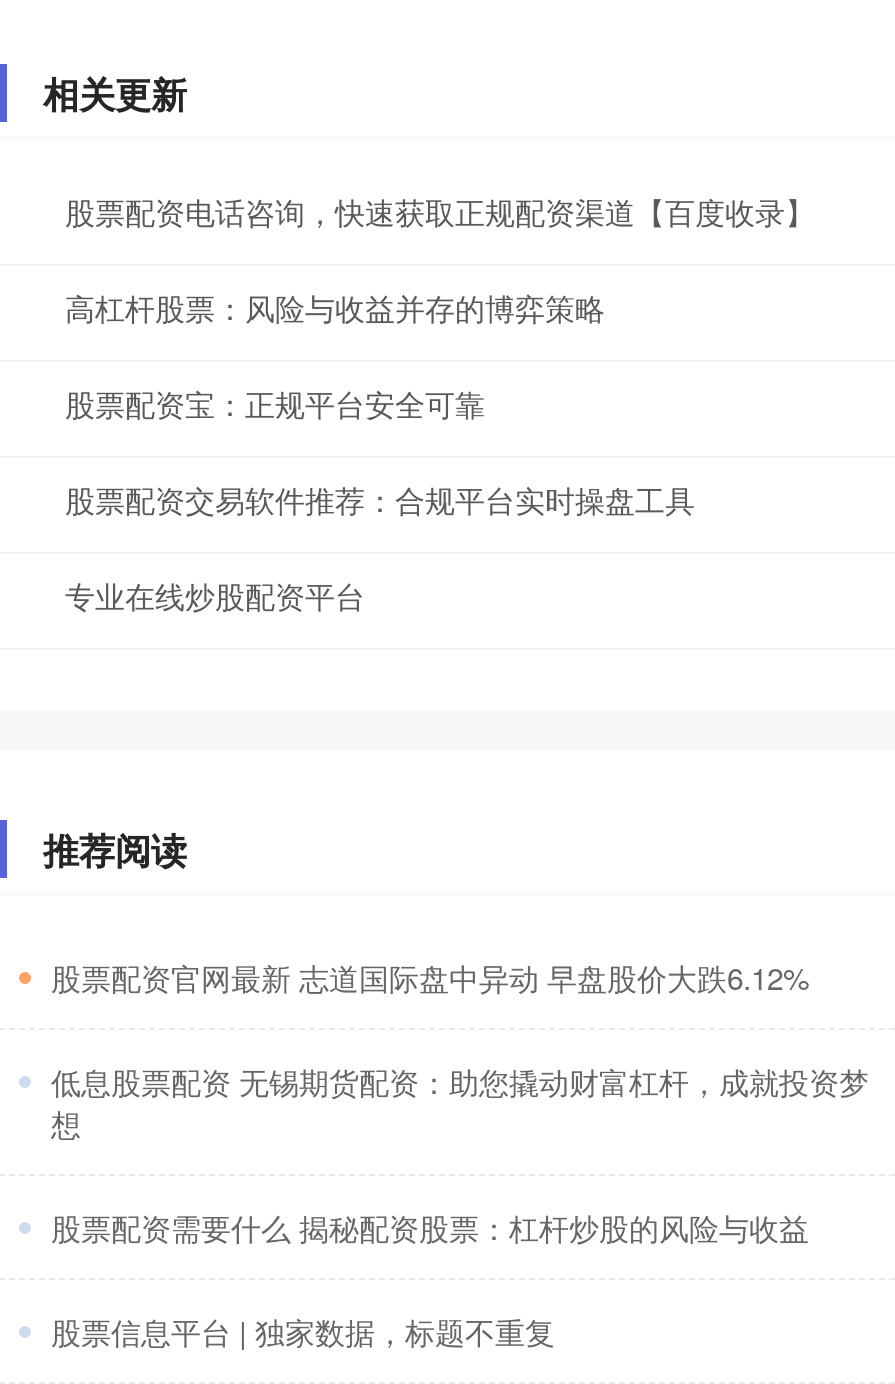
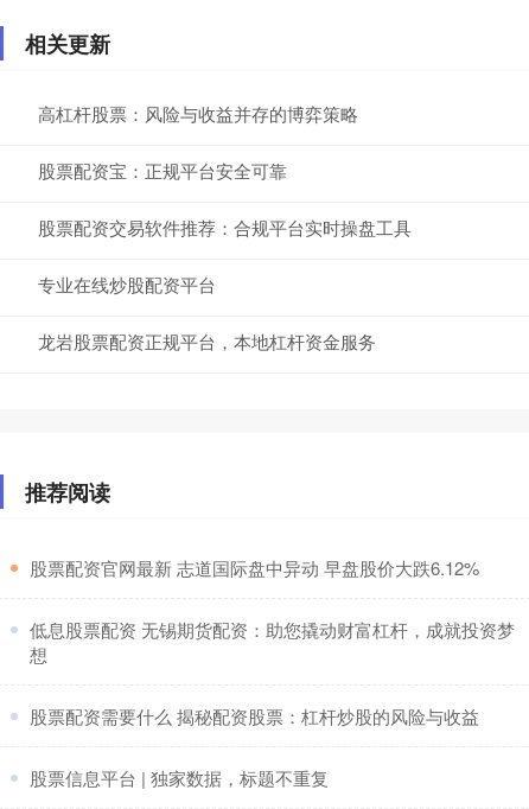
[65,190,815,232] 股票配资电话咨询，快速获取正规配资渠道【百度收录】 -> none
moved [65,286,695,616] -> [38,101,412,296]: 高杠杆股票：风险与收益并存的博弈策略 | 股票配资宝：正规平台安全可靠 | 股票配资交易软件推荐：合规平台实时操盘工具 | 专业在线炒股配资平台
none -> [38,328,376,353] 龙岩股票配资正规平台，本地杠杆资金服务

